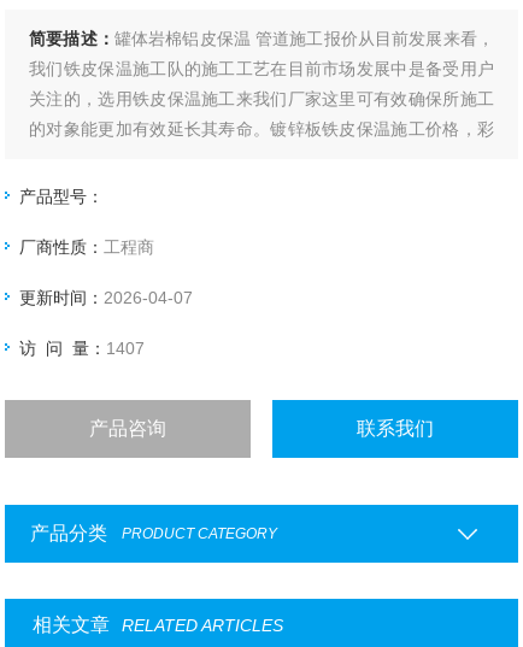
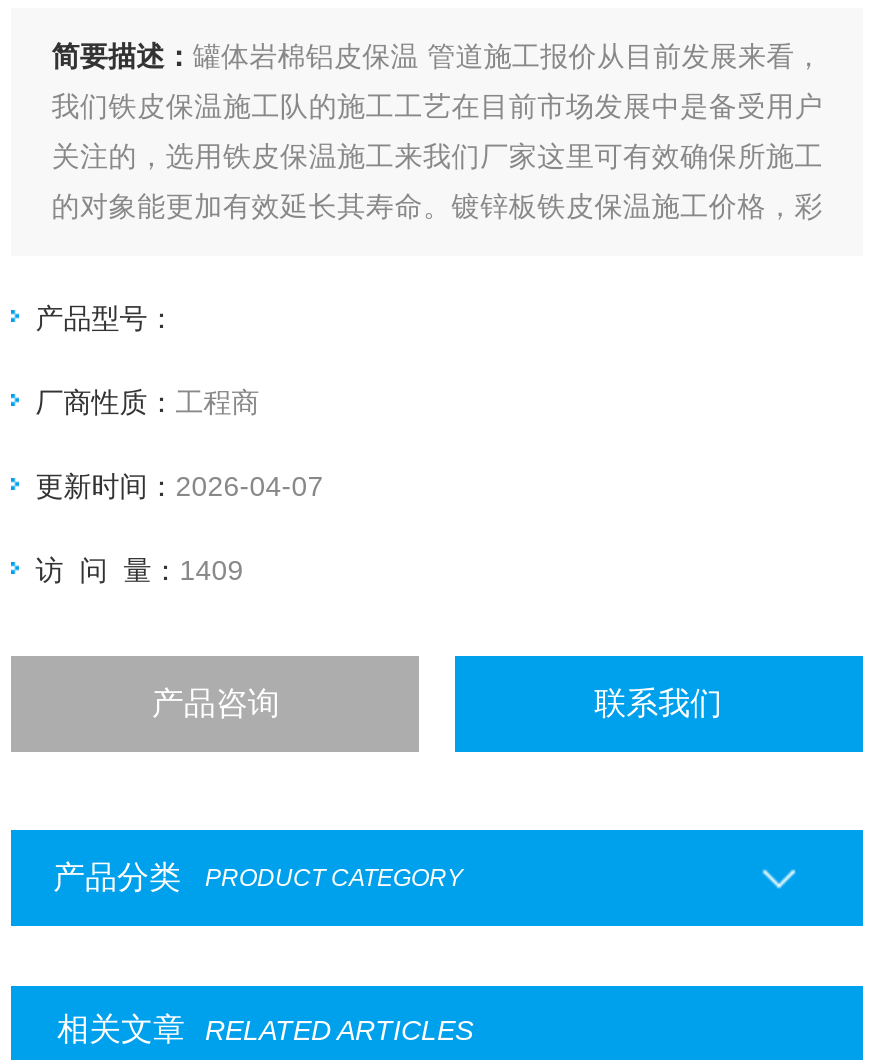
[20,339,145,358] 访 问 量：1407 -> [35,554,243,586] 访 问 量：1409

